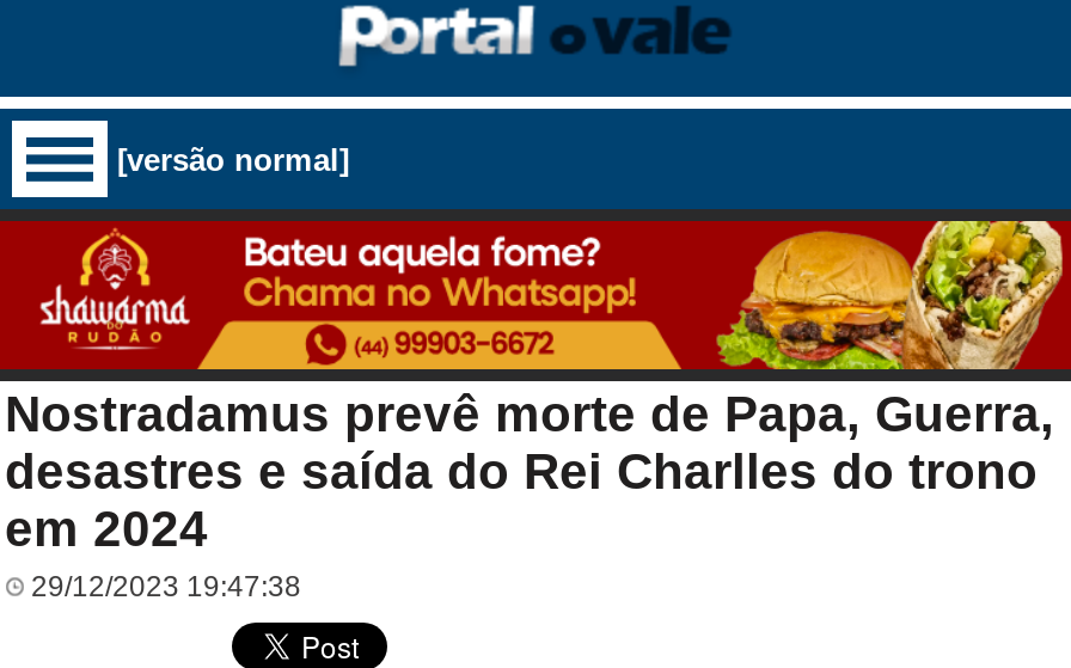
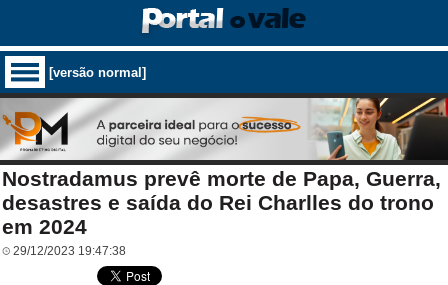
[7,219,1064,372] [image] -> [3,97,445,161] [image]

